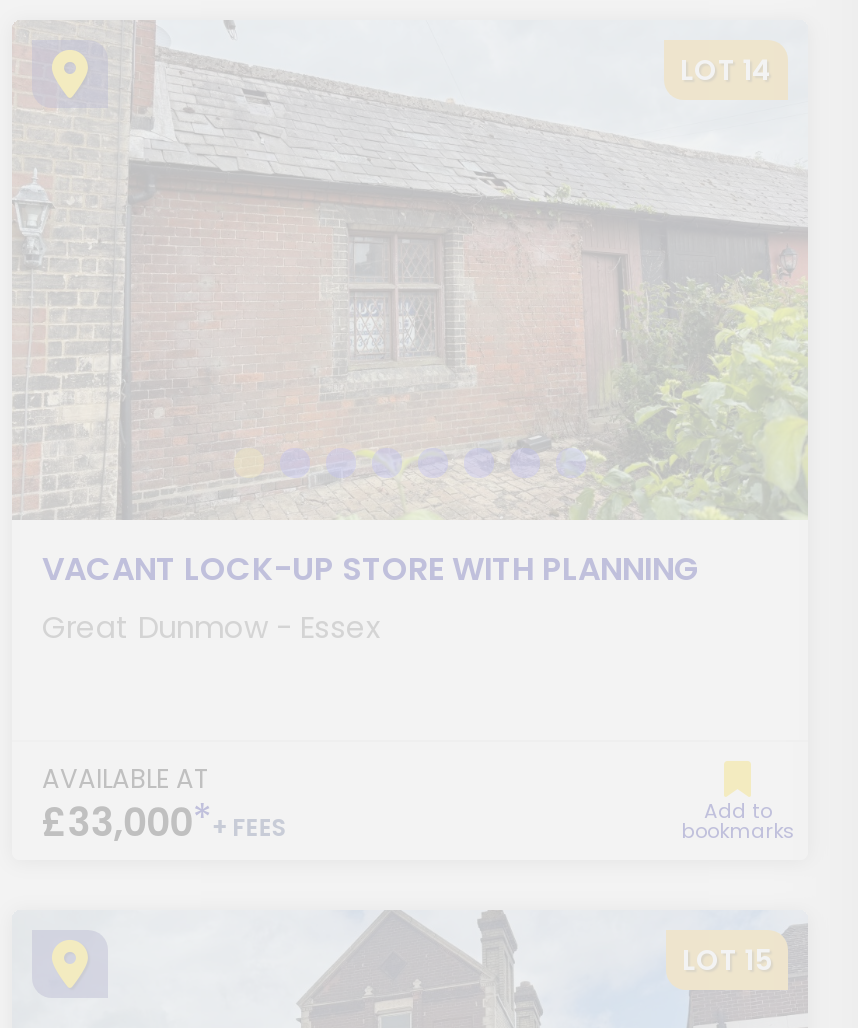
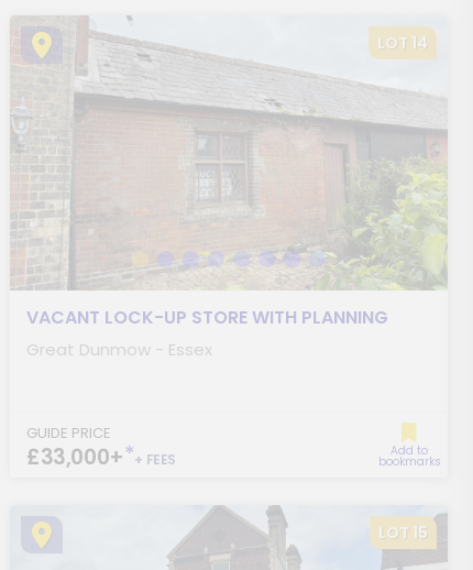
[42,760,287,850] AVAILABLE AT | £33,000*+ FEES -> [26,423,176,472] GUIDE PRICE | £33,000+*+ FEES

